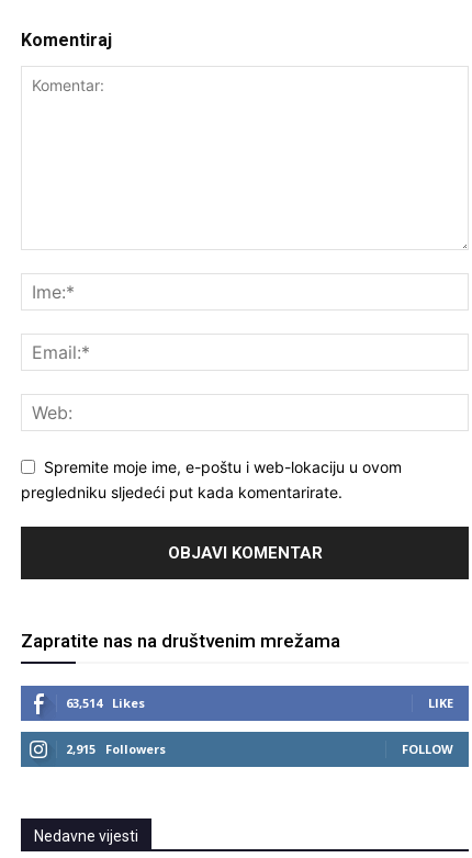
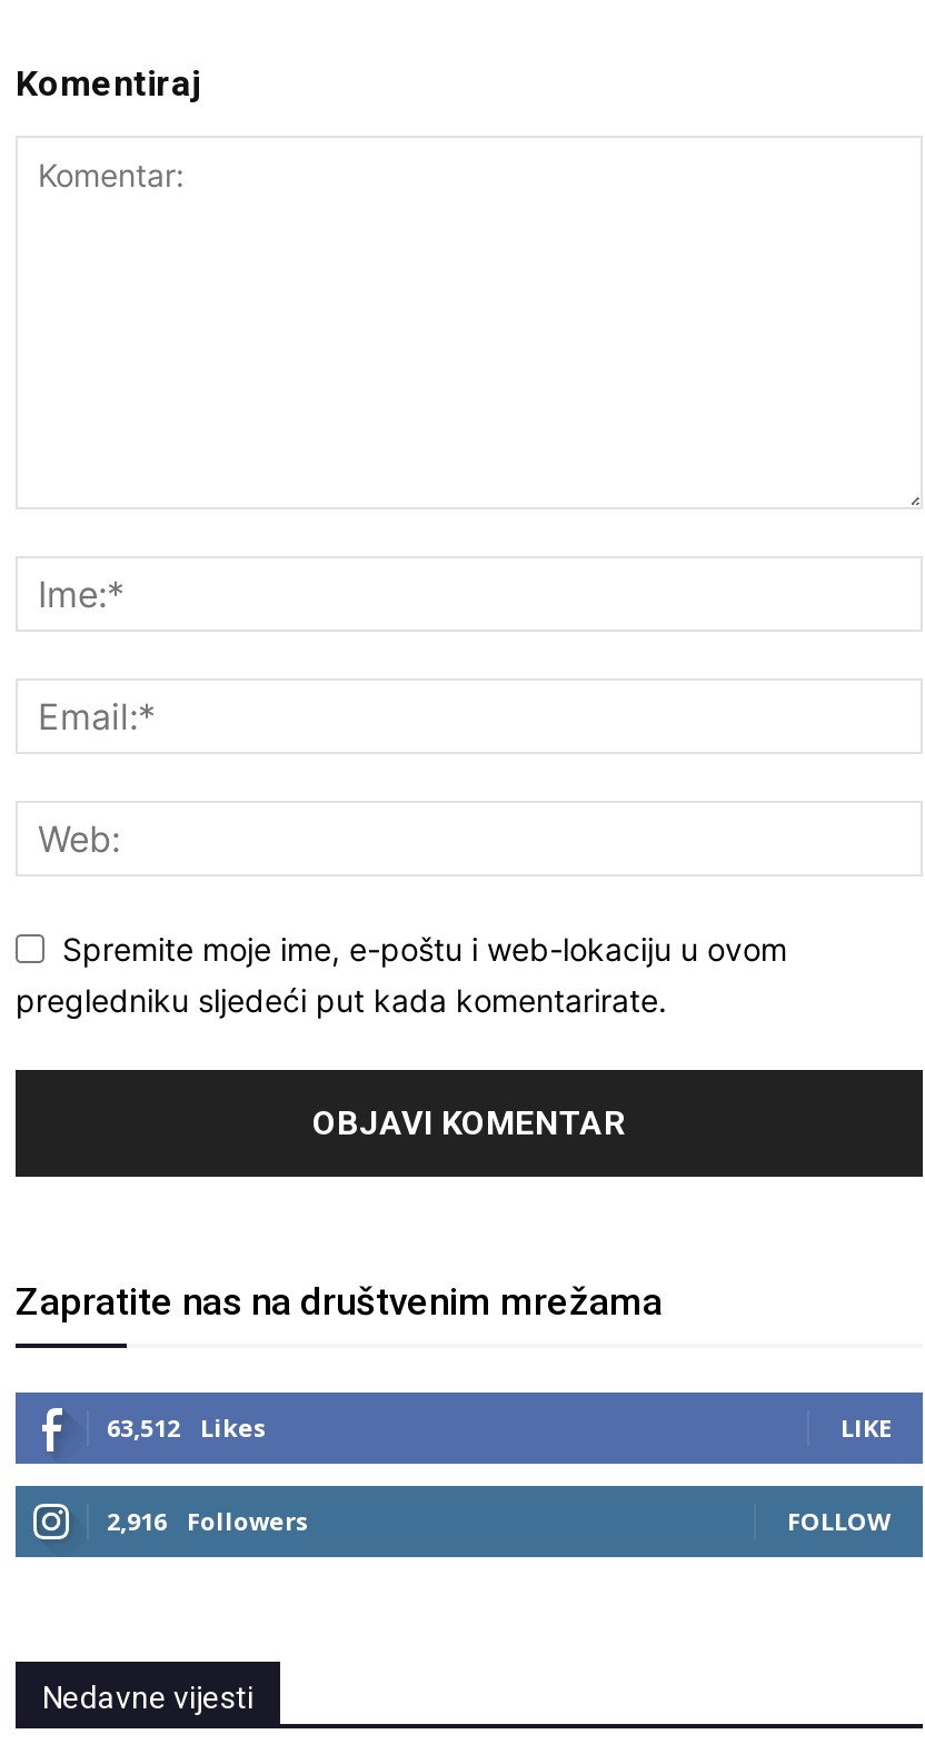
[66,695,145,711] 63,514 Likes -> [107,1410,267,1444] 63,512 Likes
[66,741,166,757] 2,915 Followers -> [107,1504,309,1537] 2,916 Followers

